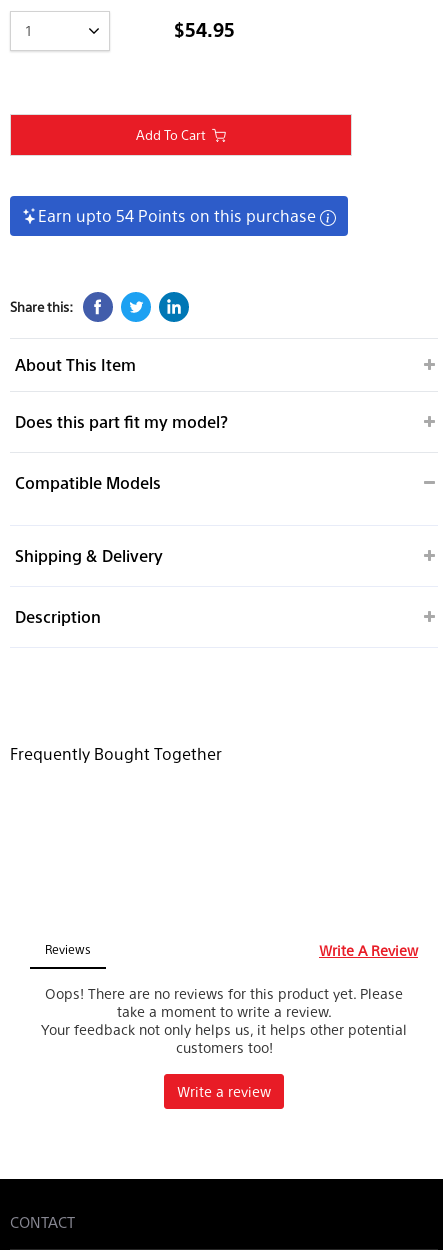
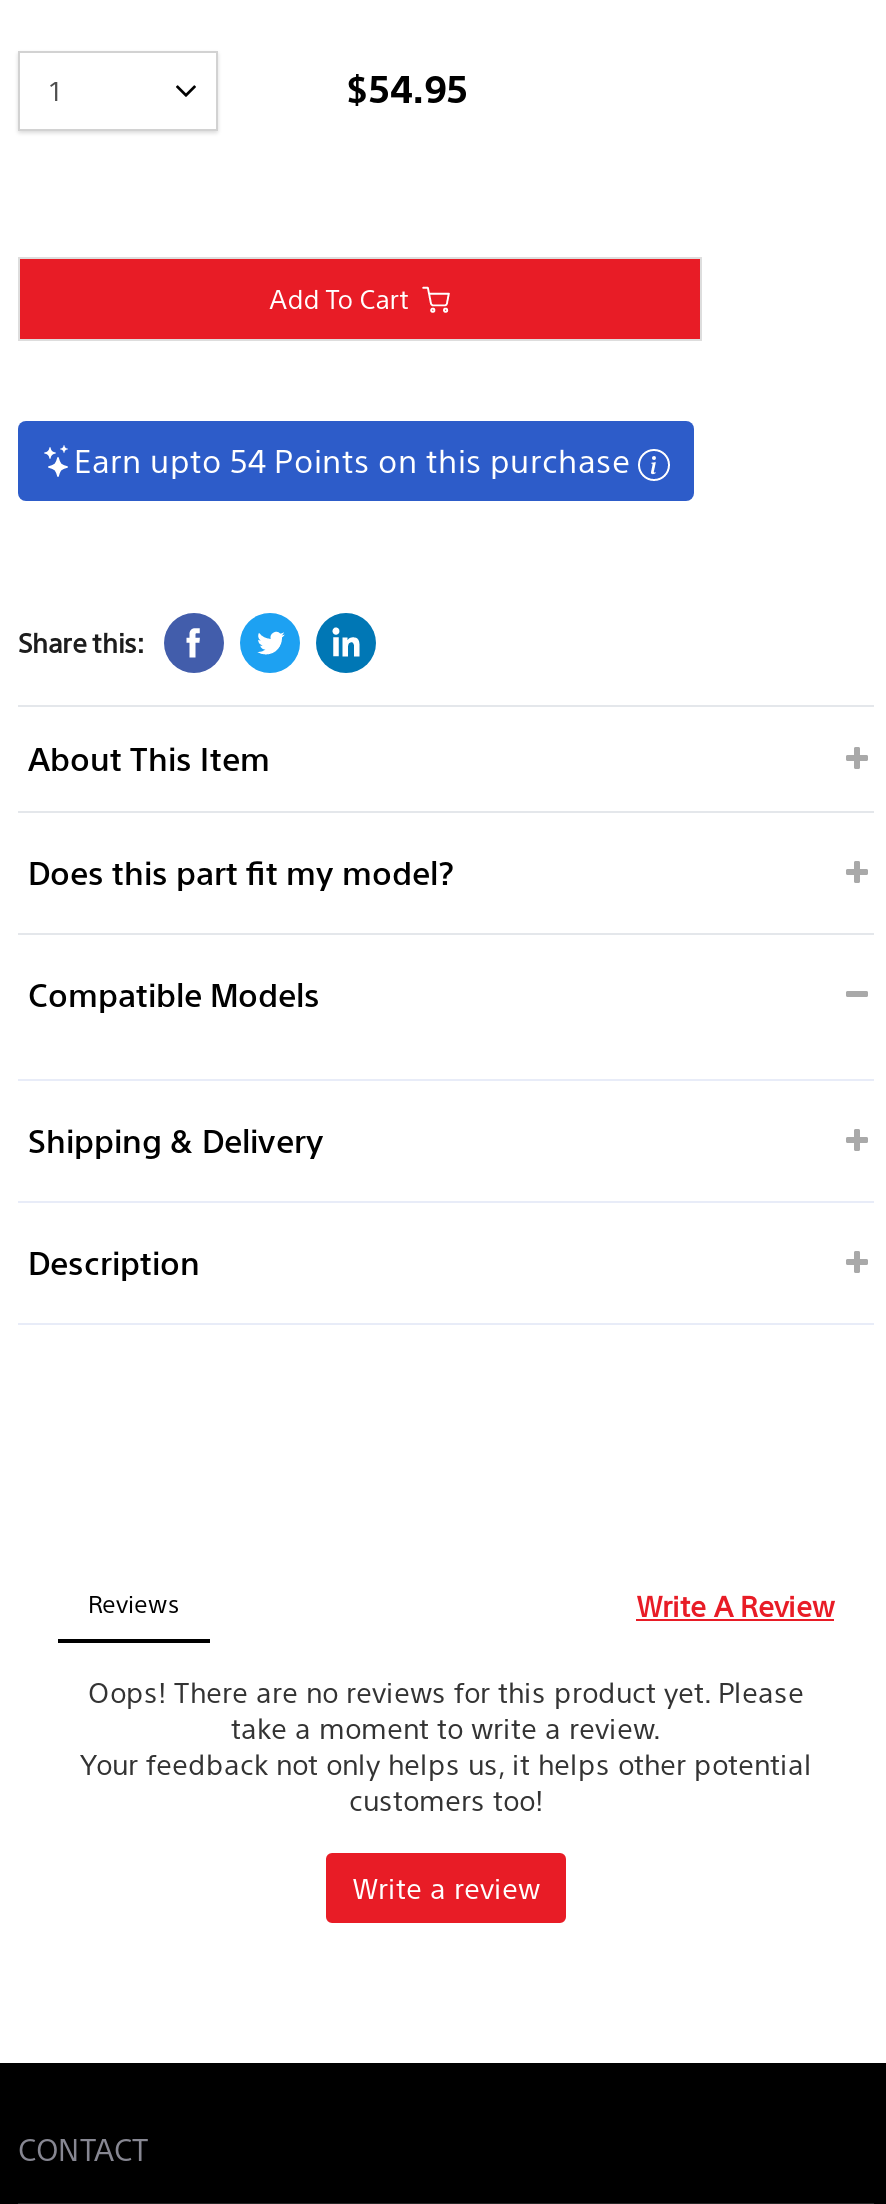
[10,743,222,764] Frequently Bought Together -> none

